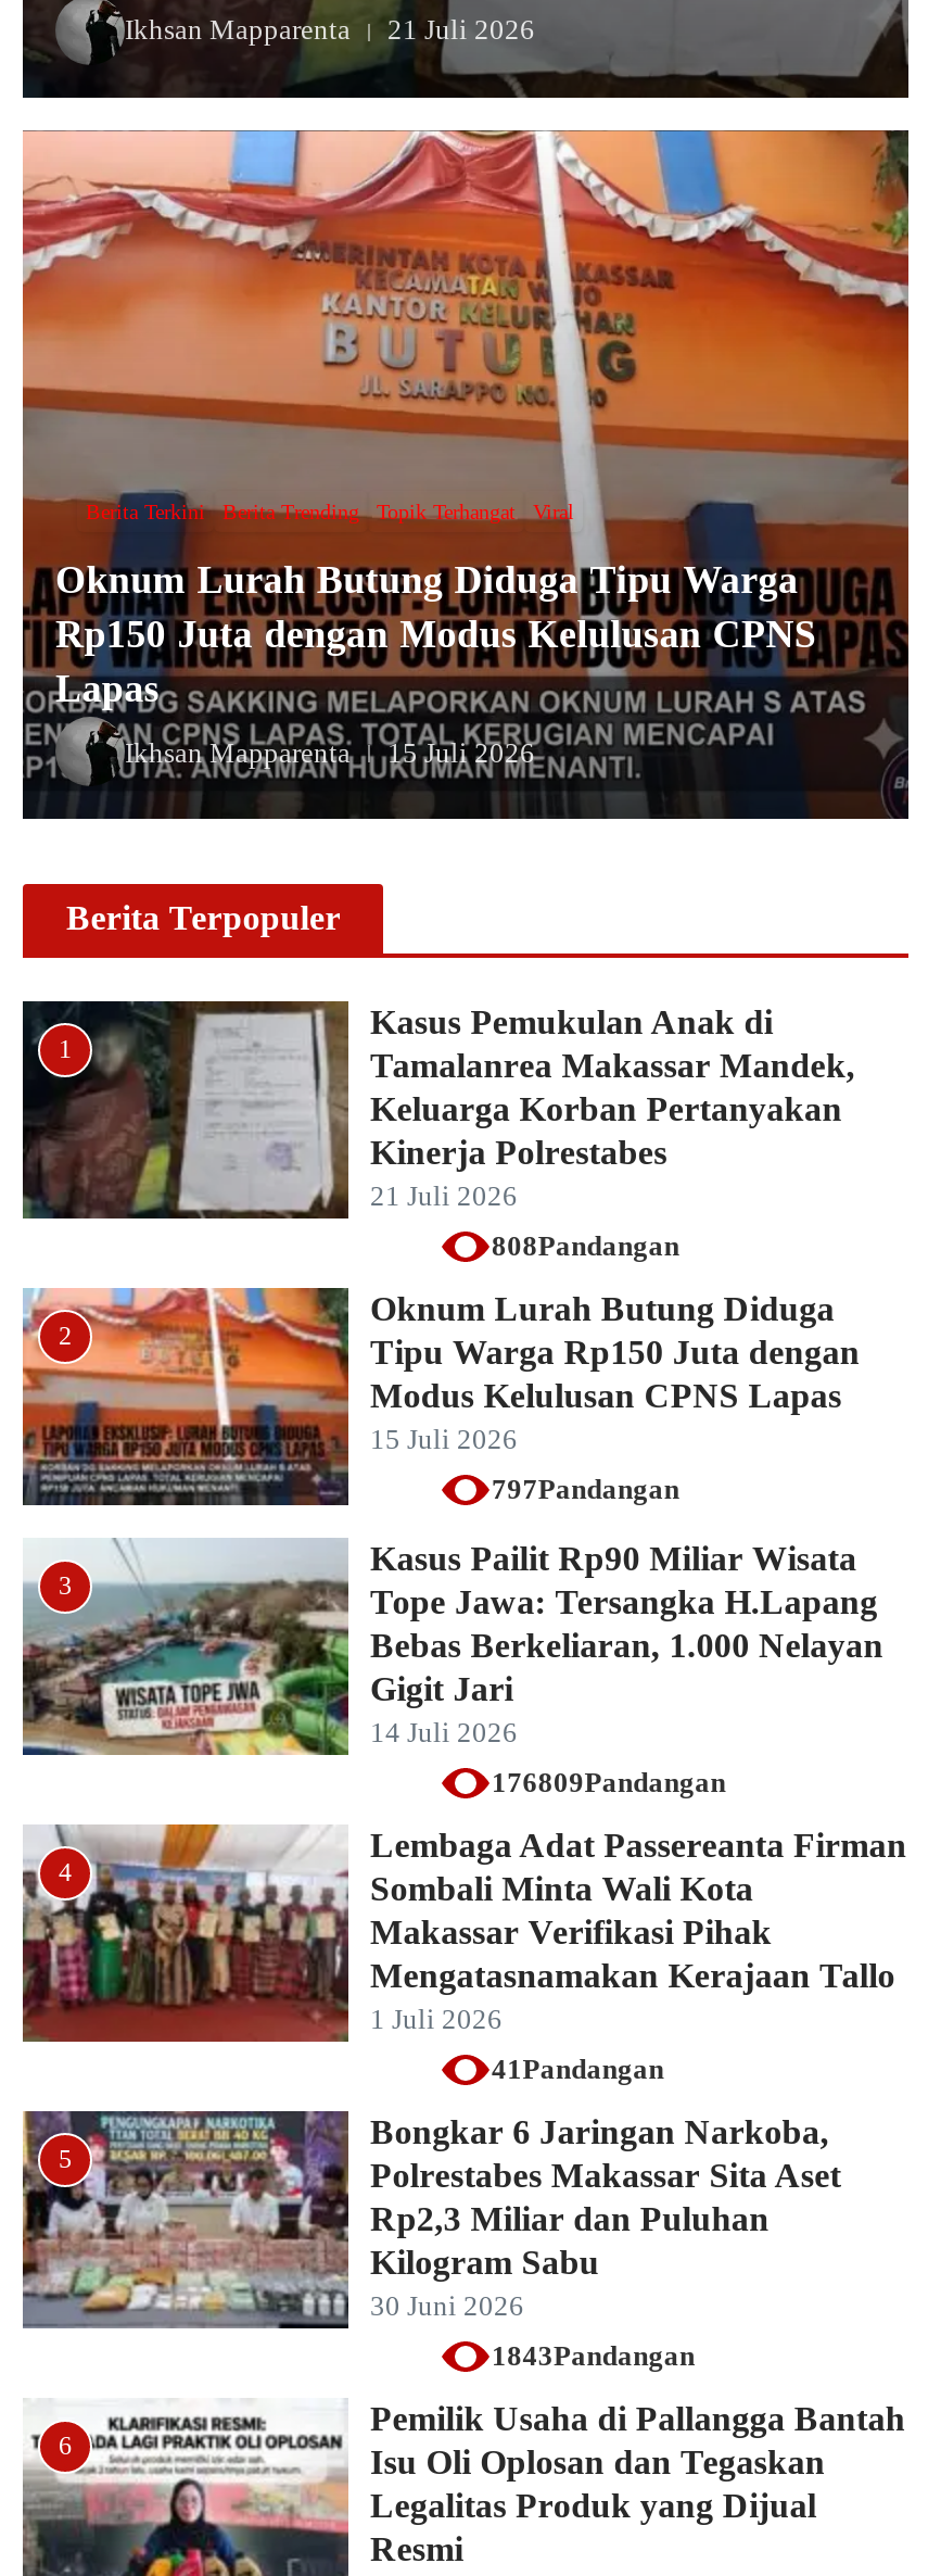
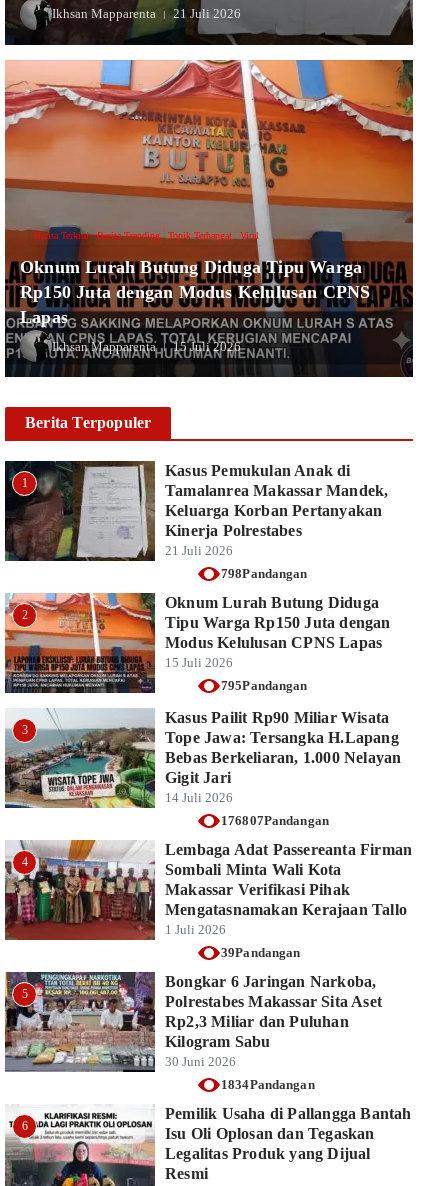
[492,1231,679,1262] 808Pandangan -> [221,567,307,581] 798Pandangan
[492,1475,679,1505] 797Pandangan -> [221,679,307,693] 795Pandangan
[492,1768,726,1798] 176809Pandangan -> [221,814,329,828] 176807Pandangan
[492,2055,664,2085] 41Pandangan -> [221,946,300,960] 39Pandangan
[492,2341,695,2372] 1843Pandangan -> [221,1078,315,1092] 1834Pandangan

